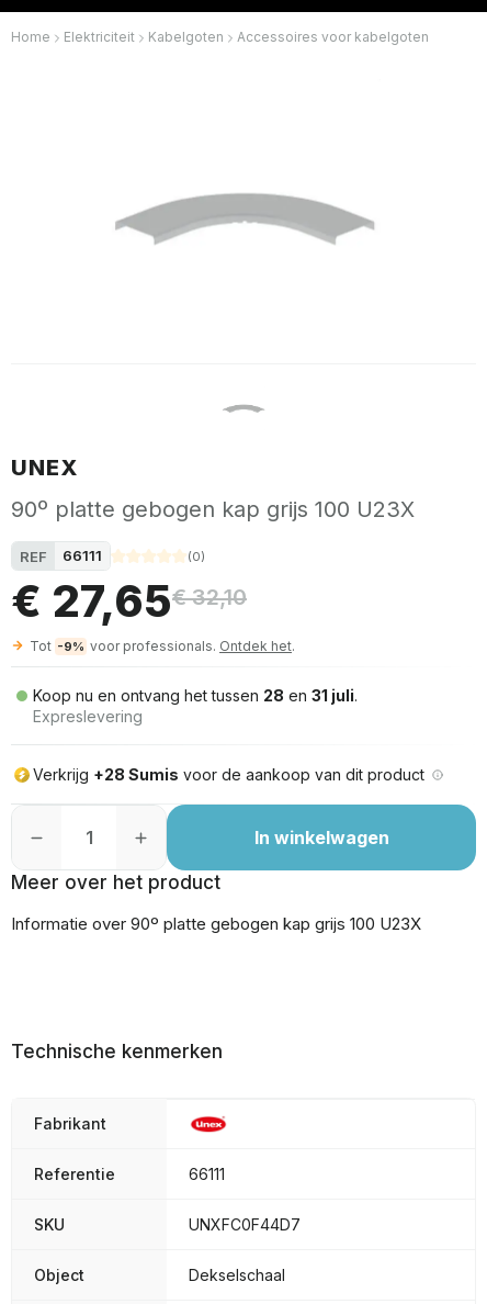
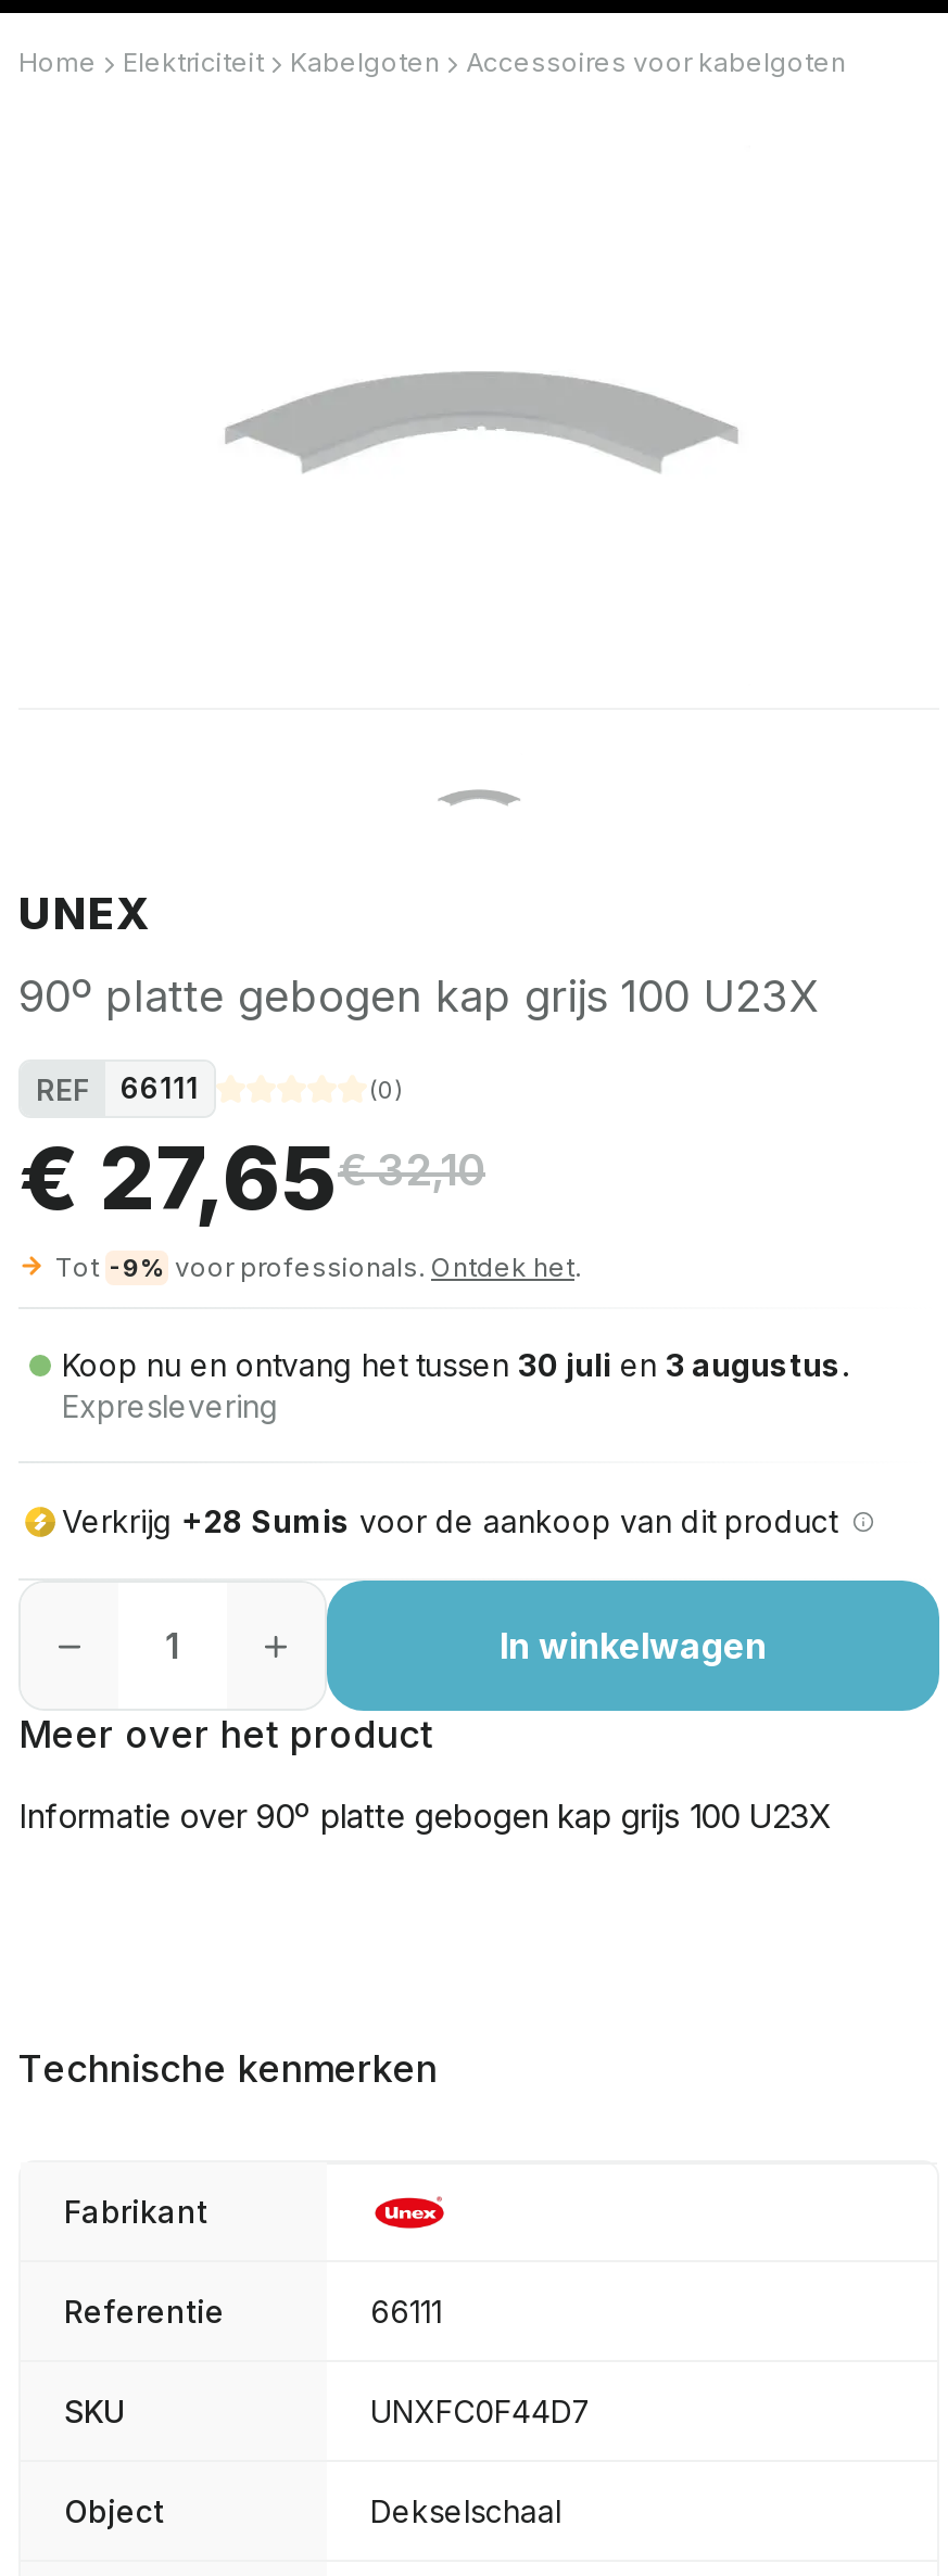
[33,686,358,705] Koop nu en ontvang het tussen 28 en 31 juli. -> [62,1346,848,1383] Koop nu en ontvang het tussen 30 juli en 3 augustus.

